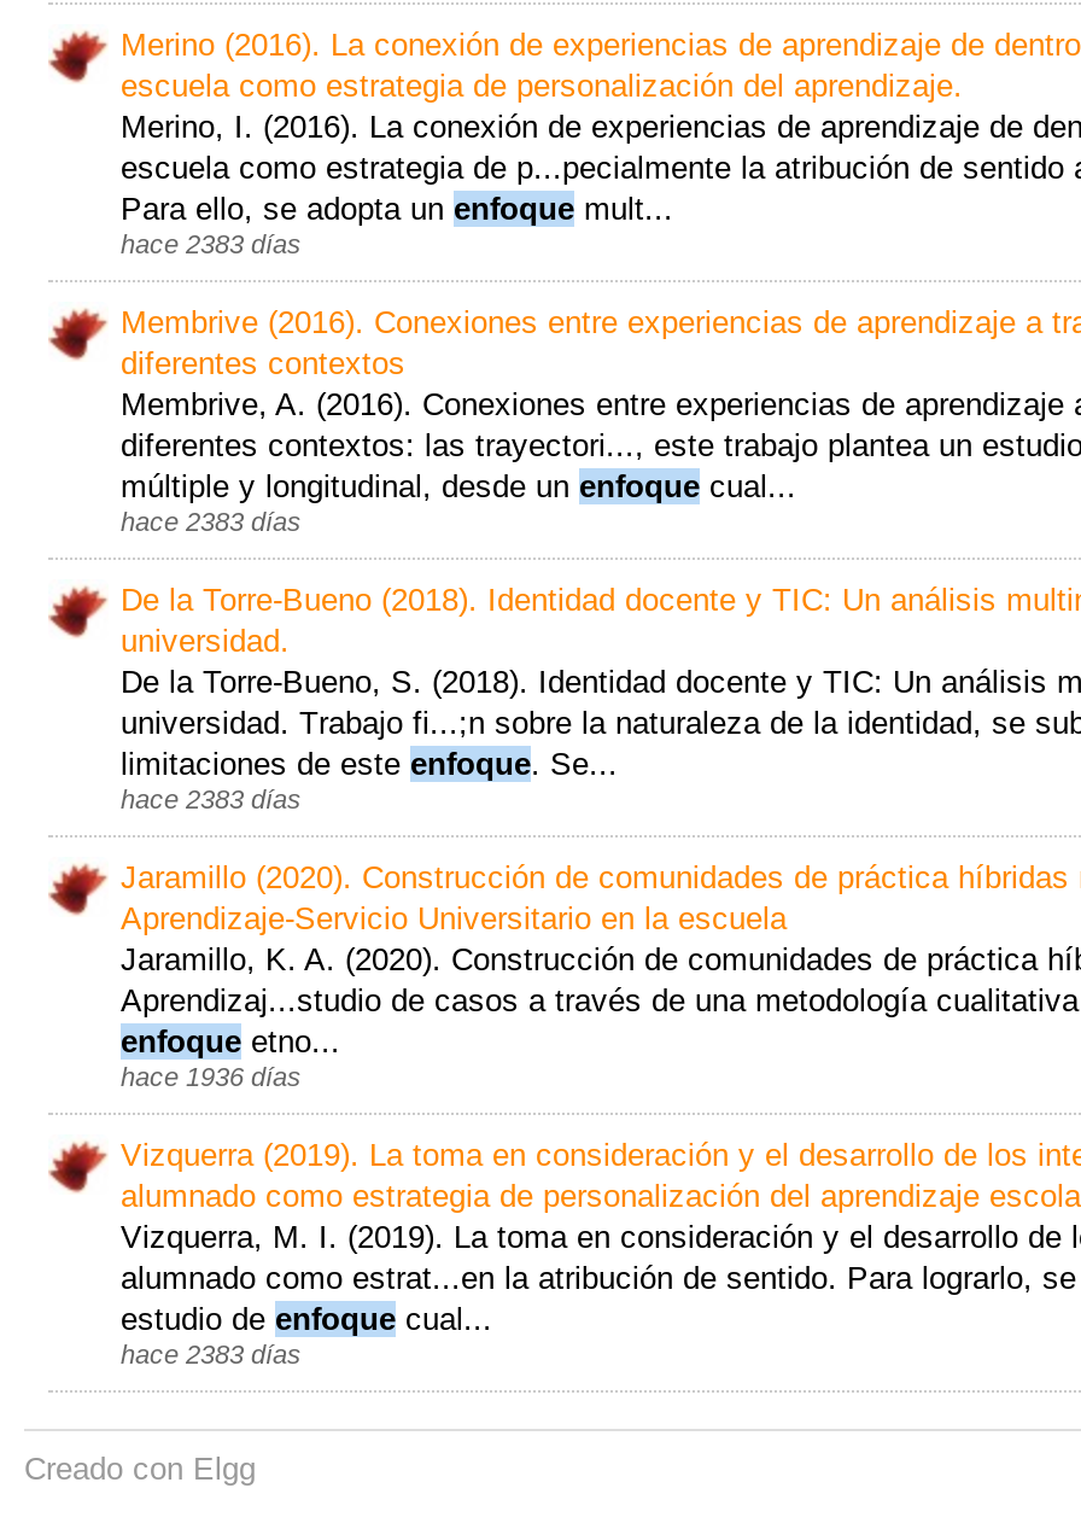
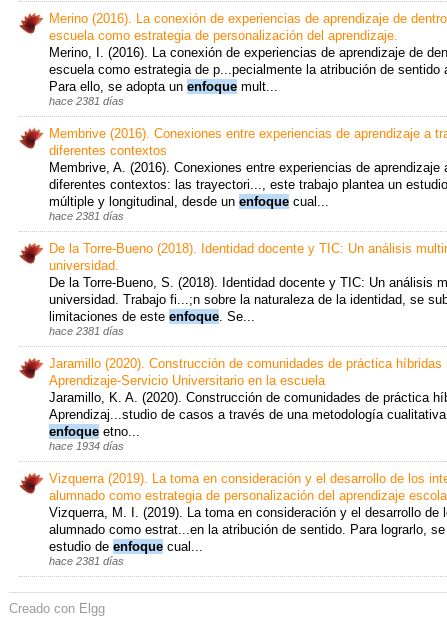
[121,229,302,258] hace 2383 días -> [49,95,124,107] hace 2381 días
[121,507,302,536] hace 2383 días -> [49,210,124,222] hace 2381 días
[121,784,302,813] hace 2383 días -> [49,325,124,337] hace 2381 días
[121,1062,302,1091] hace 1936 días -> [49,440,124,452] hace 1934 días
[121,1340,302,1368] hace 2383 días -> [49,555,124,567] hace 2381 días

